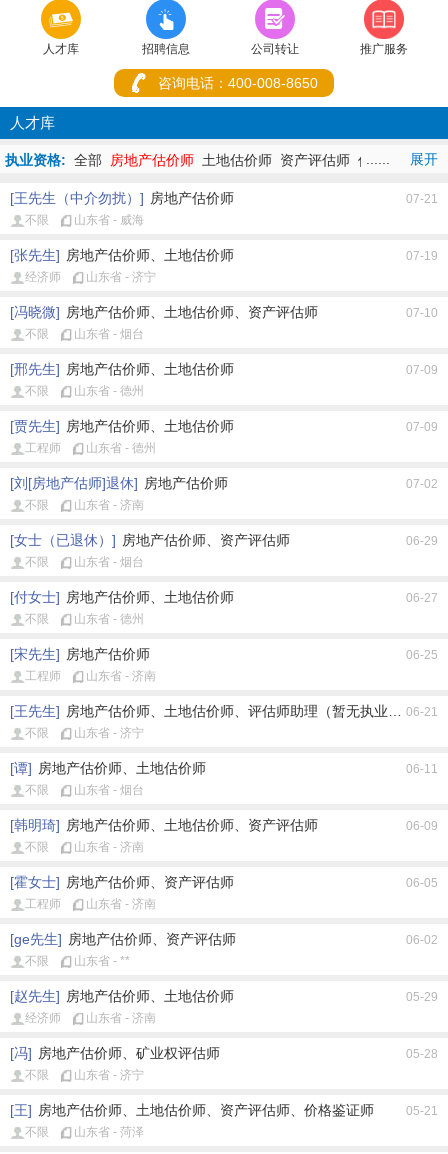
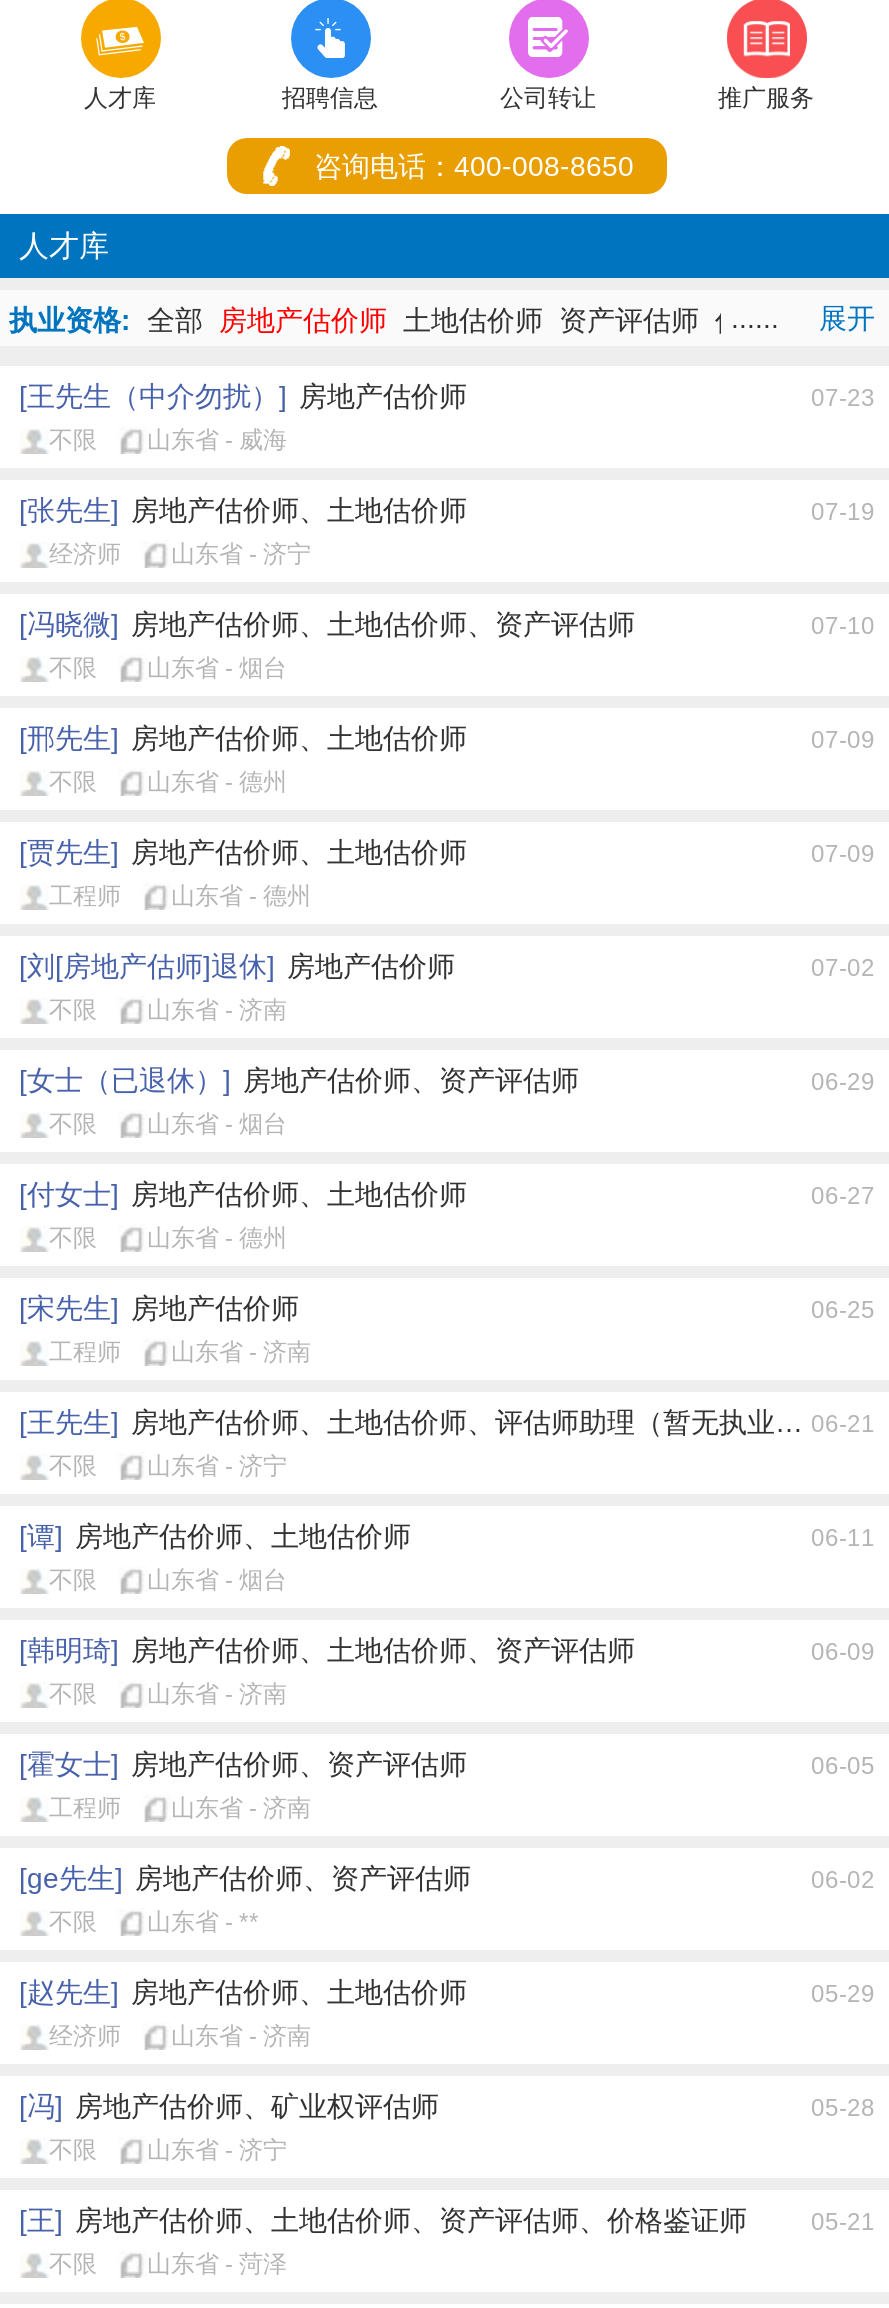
[406,192,438,206] 07-21 -> [811,384,875,412] 07-23

